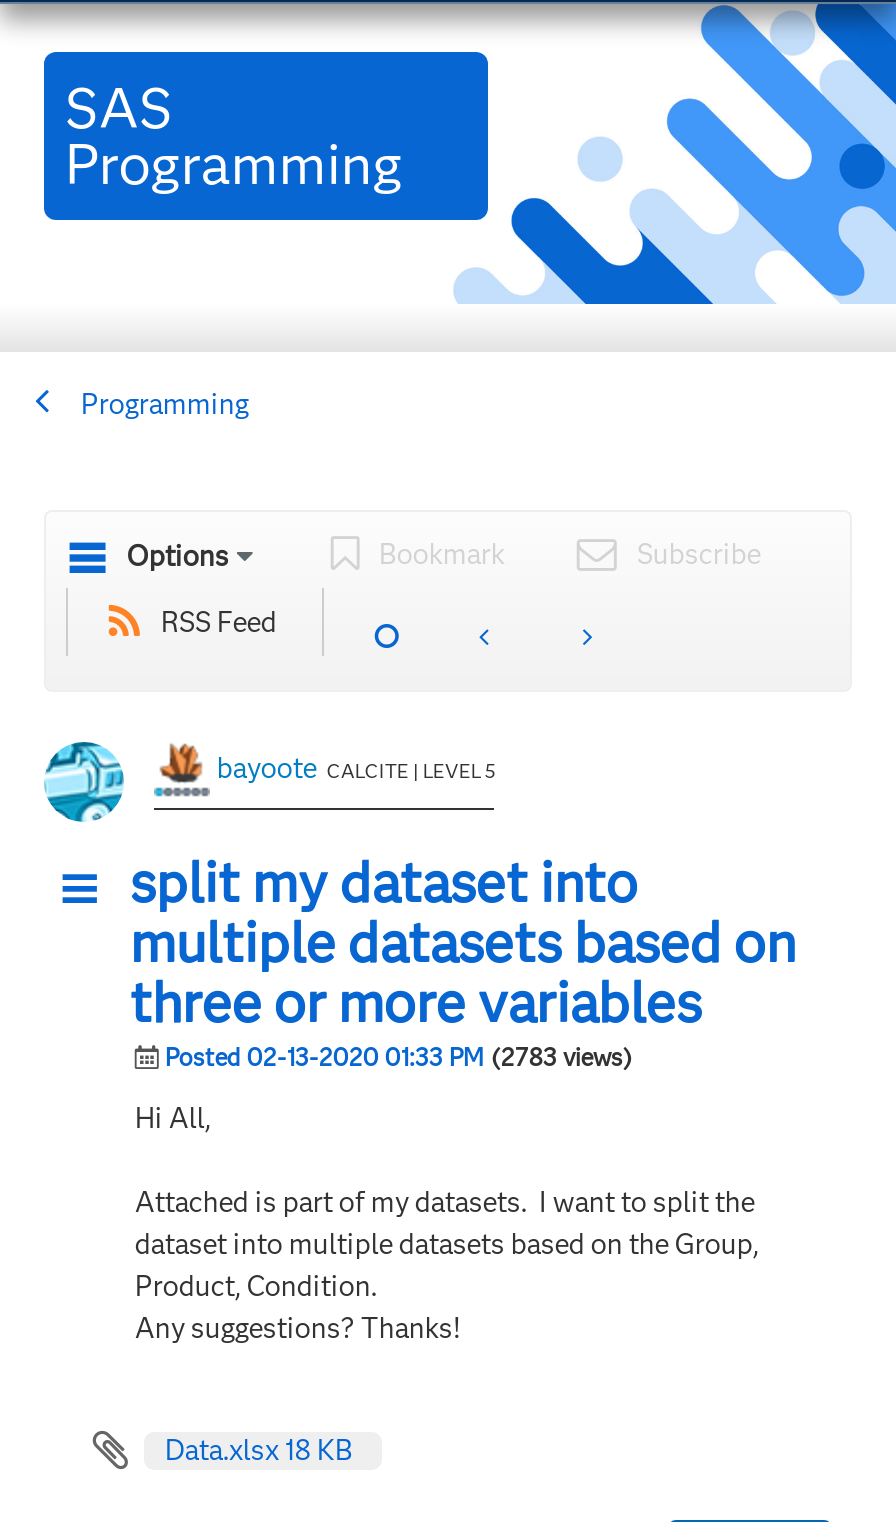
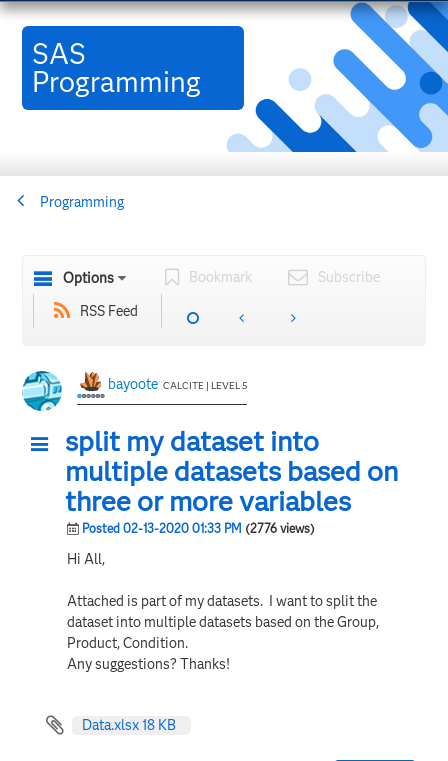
[165,1041,633,1071] Posted 02-13-2020 01:33 PM (2783 views) -> [82,520,315,535] Posted 02-13-2020 01:33 PM (2776 views)

